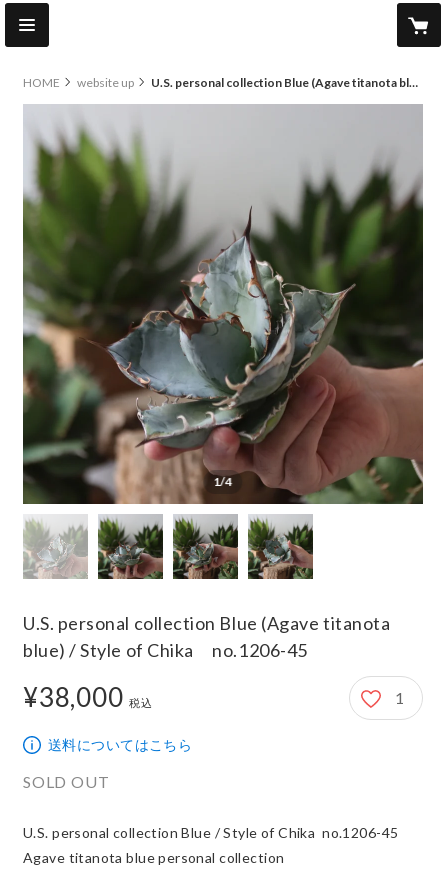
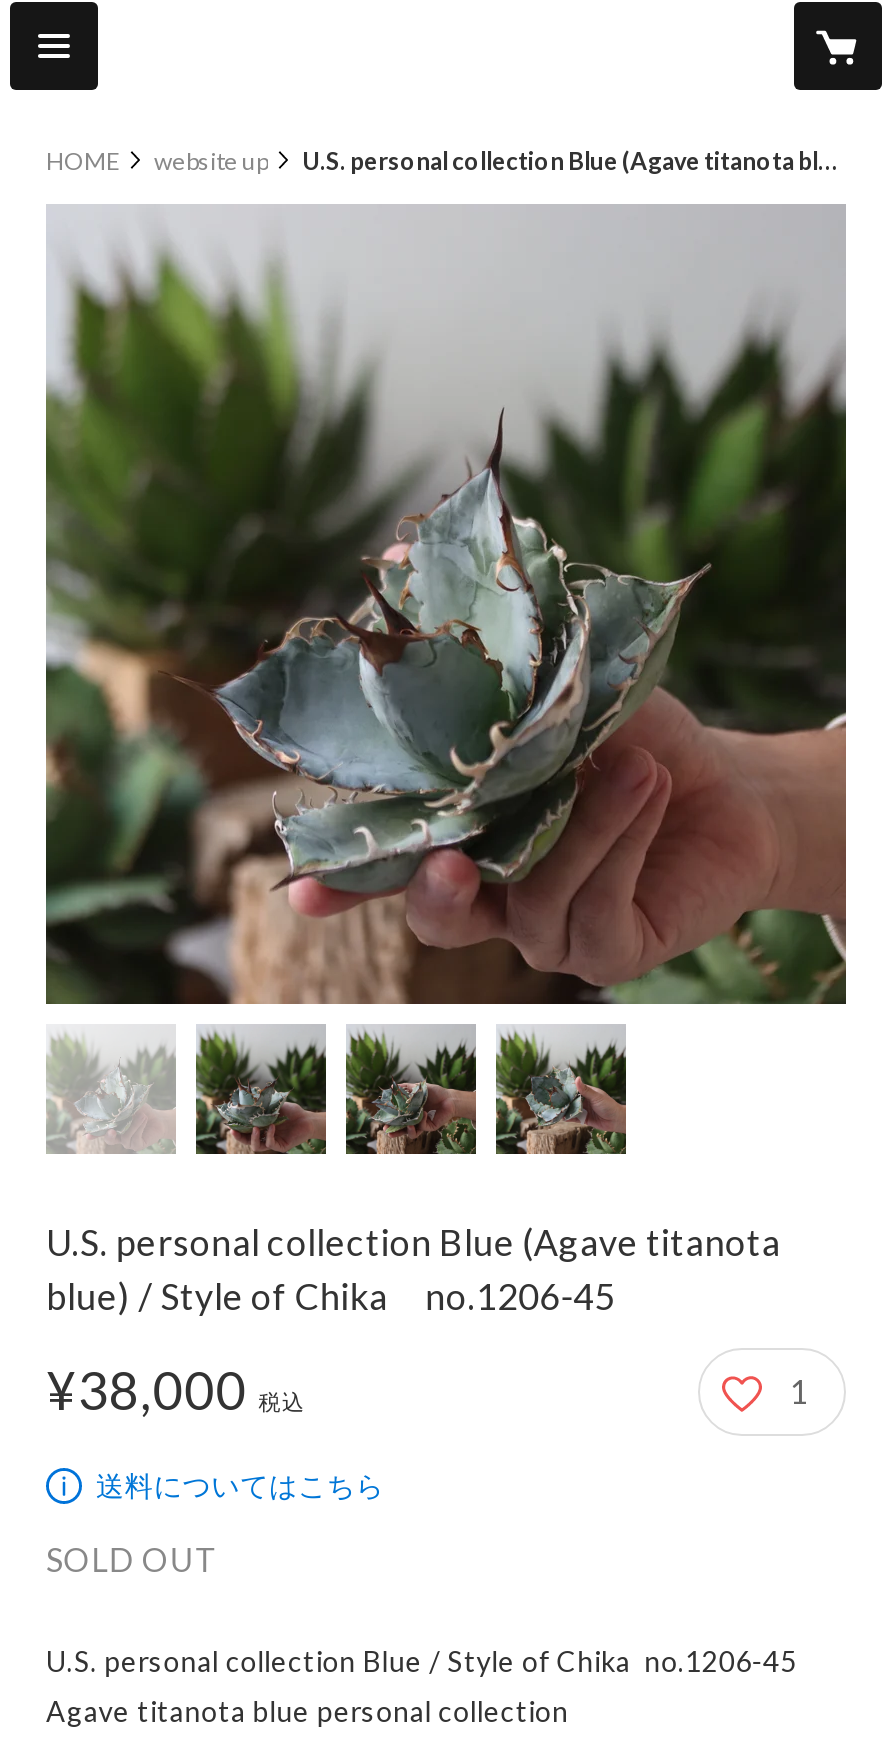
[213,473,233,488] 1/4 -> none

